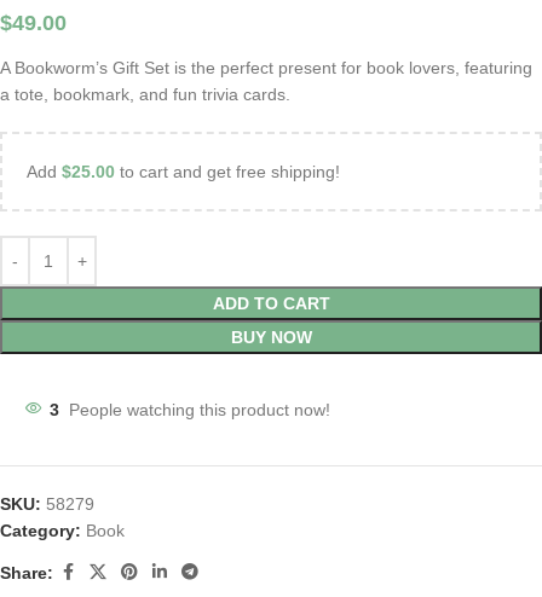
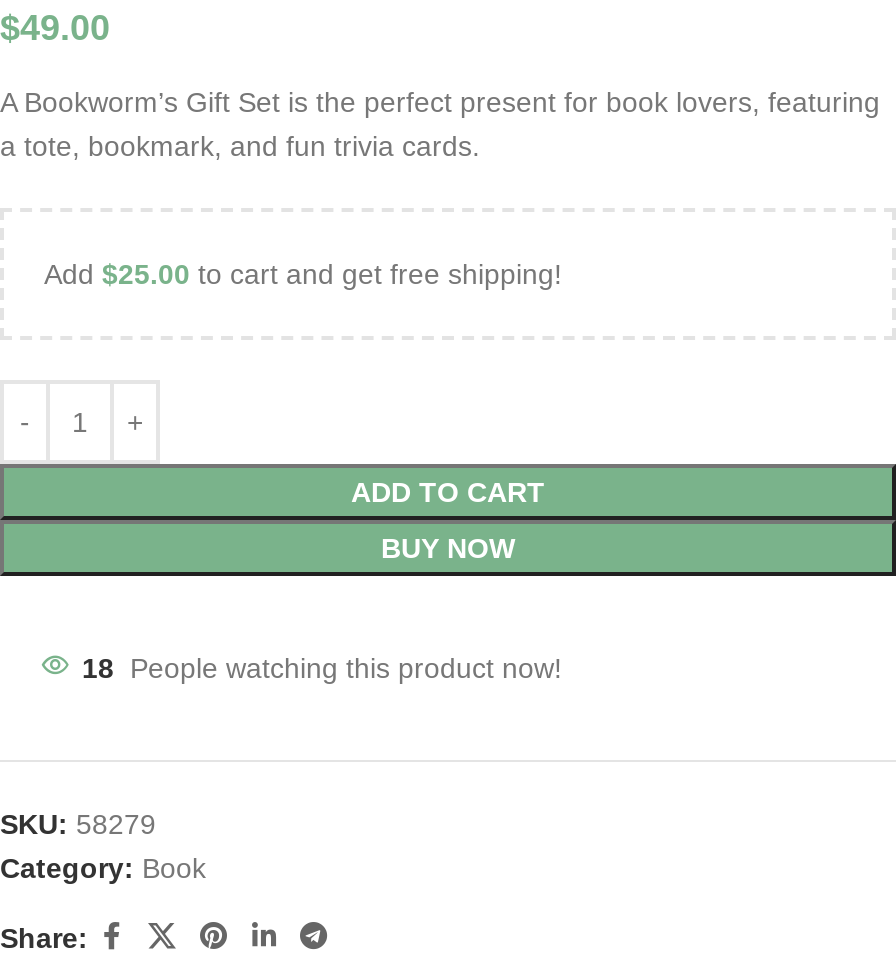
[50,400,330,420] 3 People watching this product now! -> [82,653,562,685] 18 People watching this product now!

